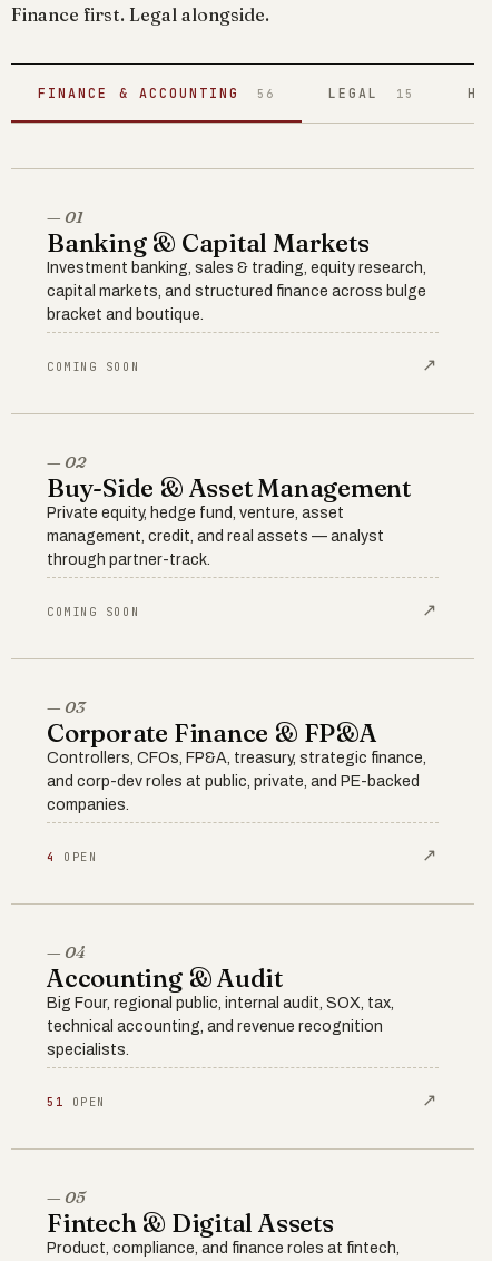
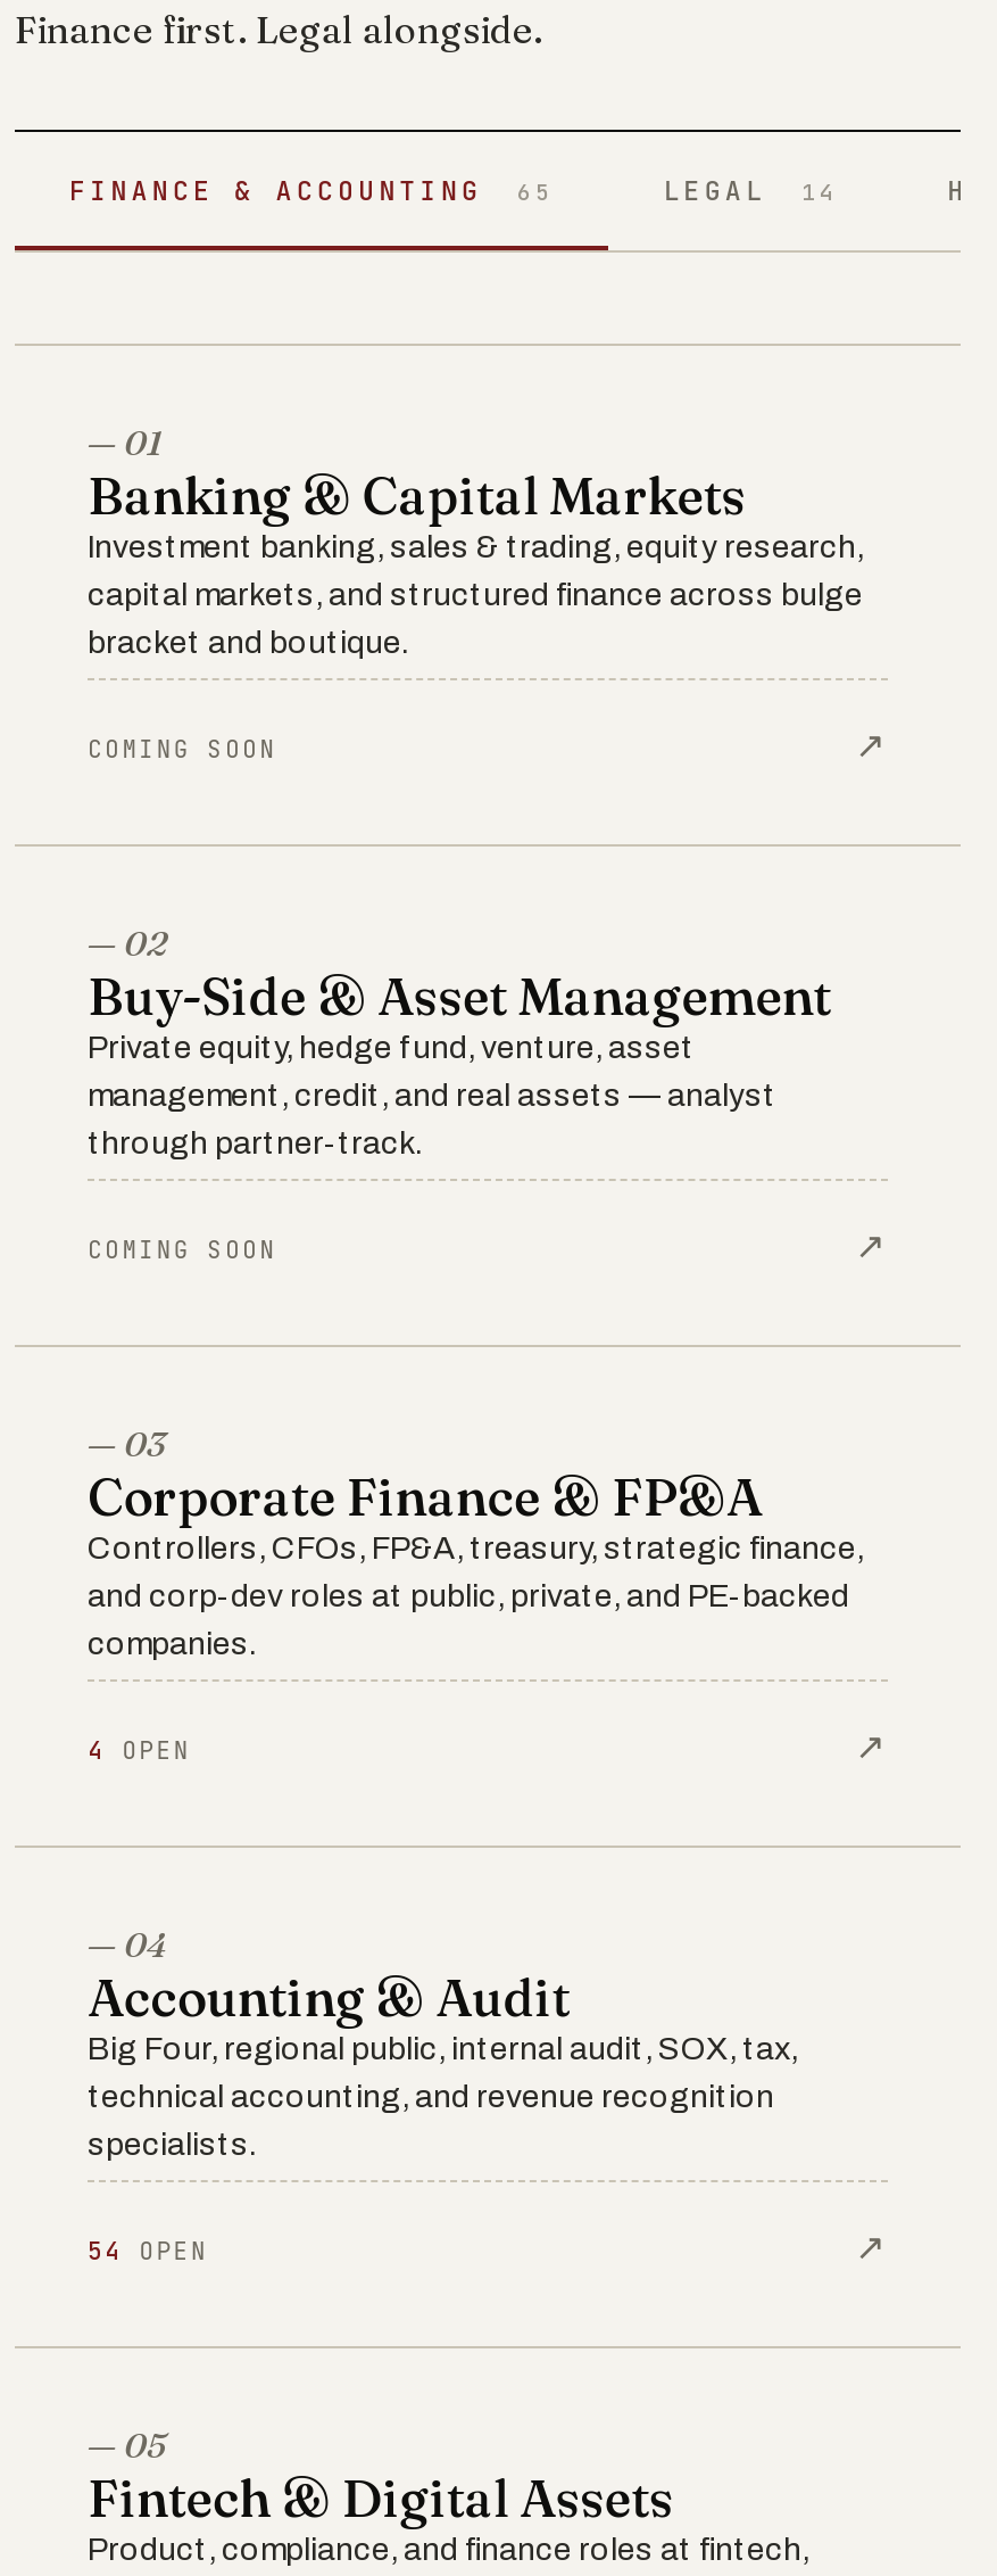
[38,84,275,101] FINANCE & ACCOUNTING 56 -> [69,172,554,206] FINANCE & ACCOUNTING 65
[328,84,414,101] LEGAL 15 -> [663,172,838,206] LEGAL 14
[47,1094,106,1110] 51 OPEN -> [88,2235,208,2267] 54 OPEN

